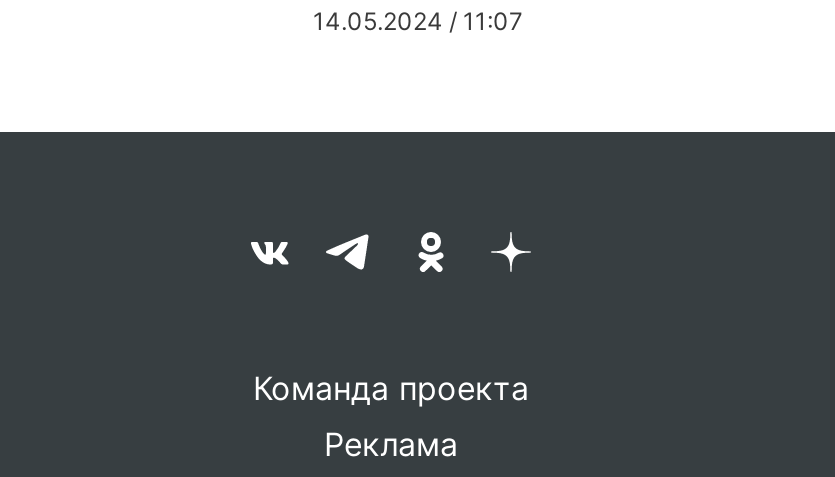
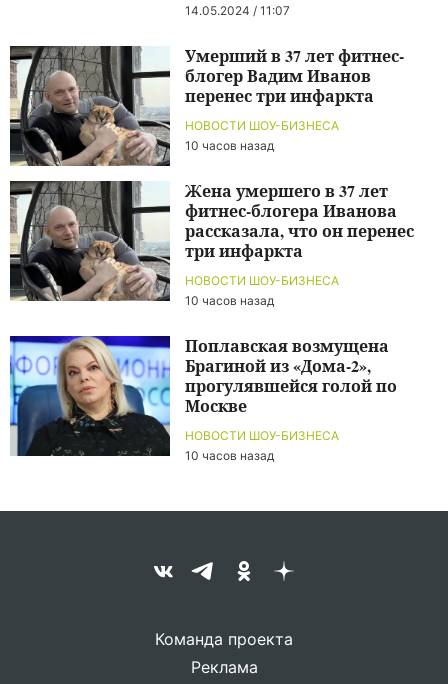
none -> [9,45,339,167] [image] | НОВОСТИ ШОУ-БИЗНЕСА | 10 часов назад
none -> [9,180,339,308] [image] | НОВОСТИ ШОУ-БИЗНЕСА | 10 часов назад
none -> [9,335,339,463] [image] | НОВОСТИ ШОУ-БИЗНЕСА | 10 часов назад
none -> [185,44,404,107] Умерший в 37 лет фитнес- | блогер Вадим Иванов | перенес три инфаркта
none -> [185,179,414,262] Жена умершего в 37 лет | фитнес-блогера Иванова | рассказала, что он перенес | три инфаркта
none -> [185,334,397,417] Поплавская возмущена | Брагиной из «Дома-2», | прогулявшейся голой по | Москве

